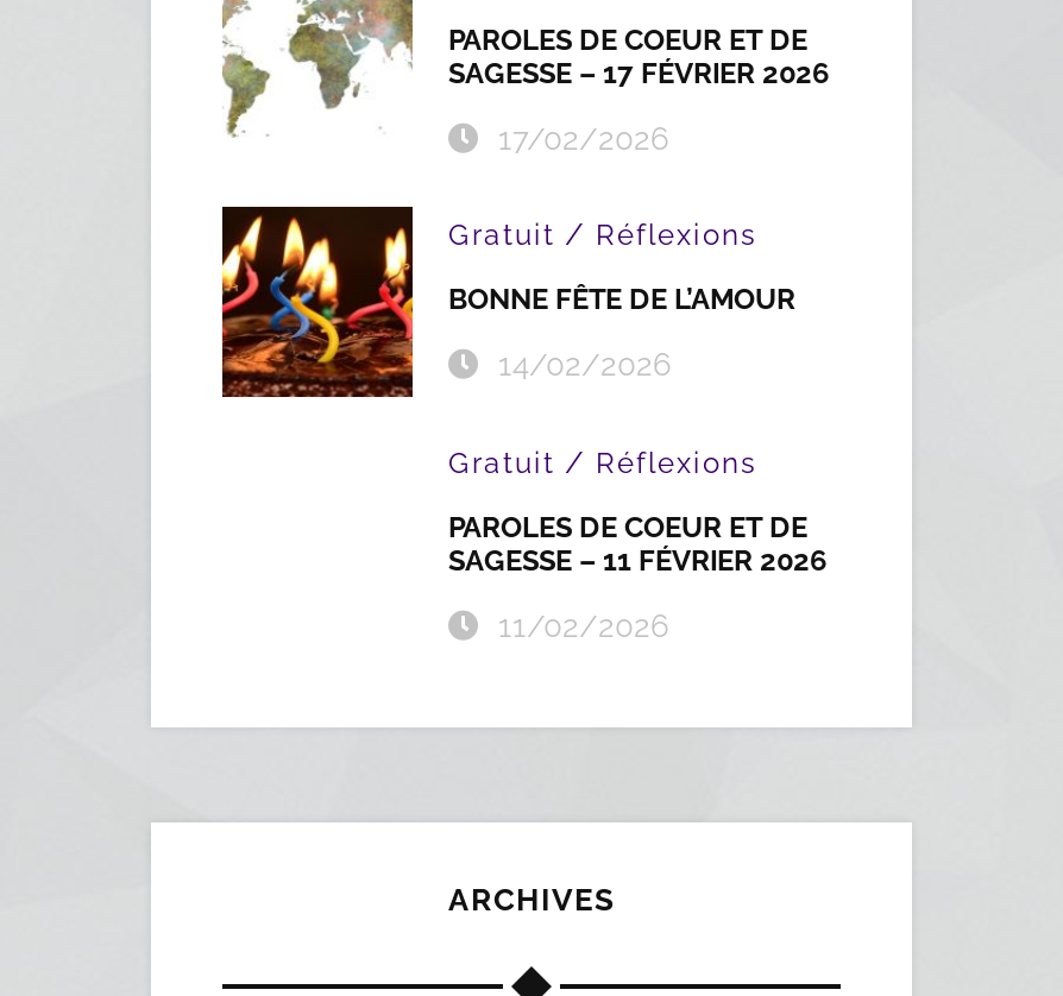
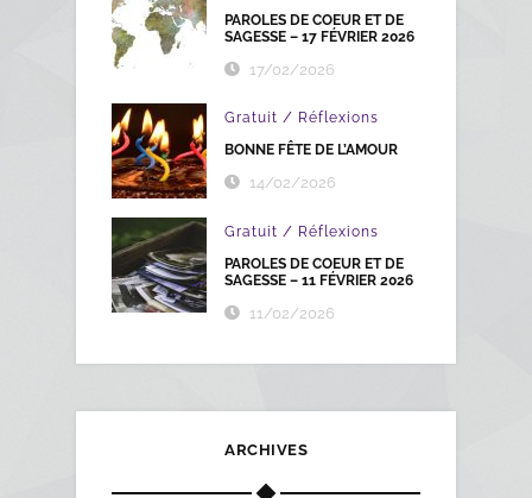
none -> [110,216,208,314] [image]

